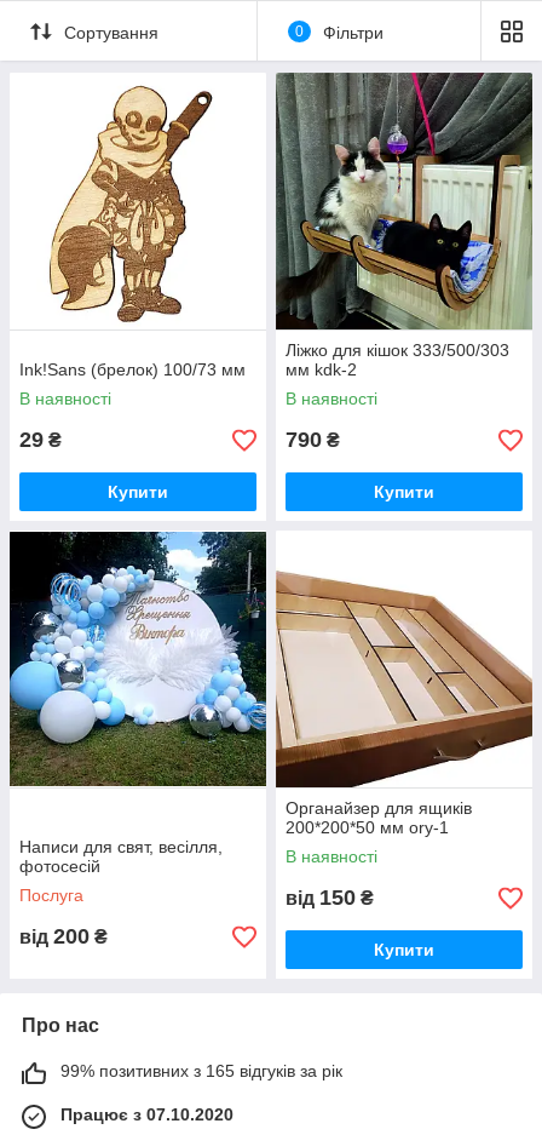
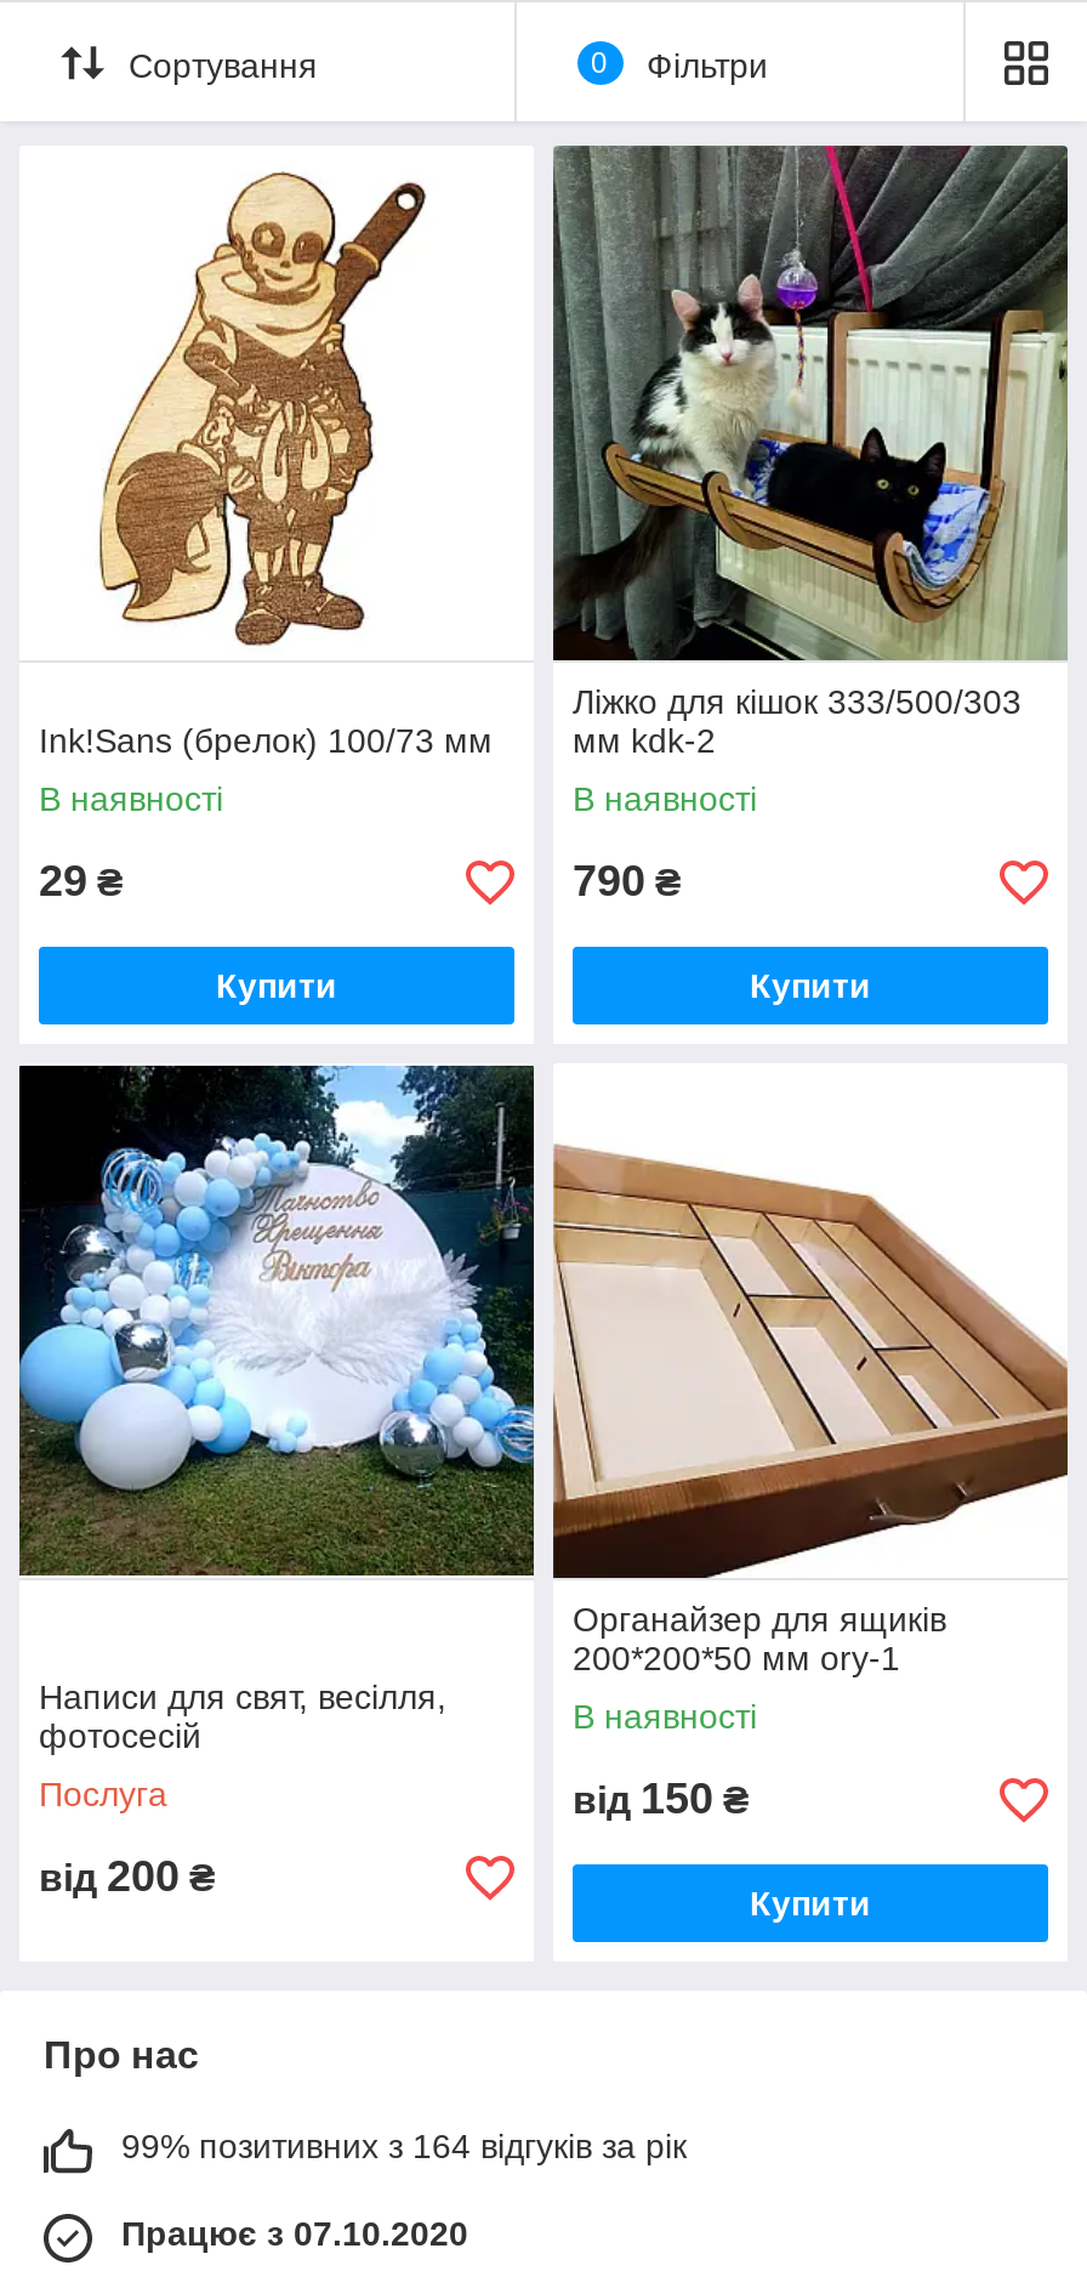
[60,1061,342,1080] 99% позитивних з 165 відгуків за рік -> [121,2127,687,2165] 99% позитивних з 164 відгуків за рік

